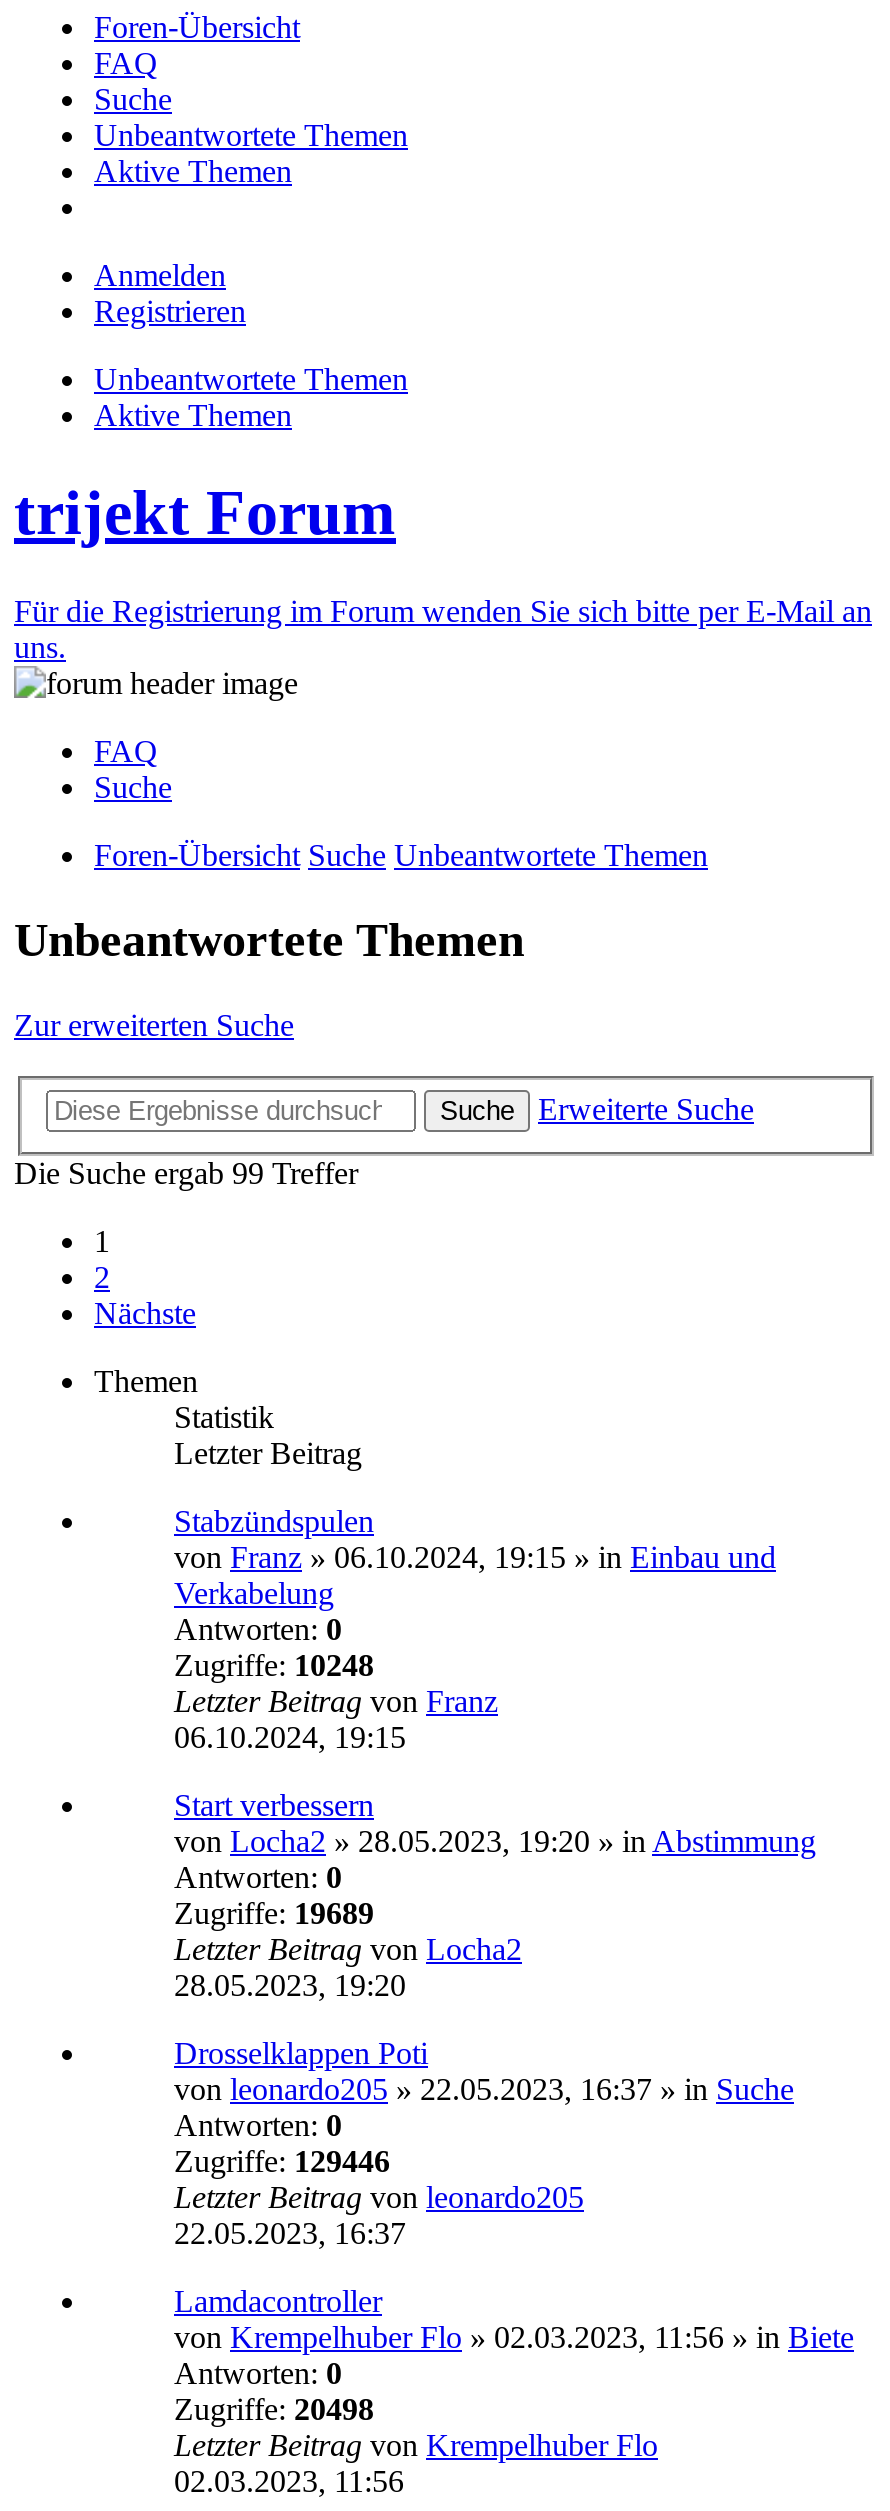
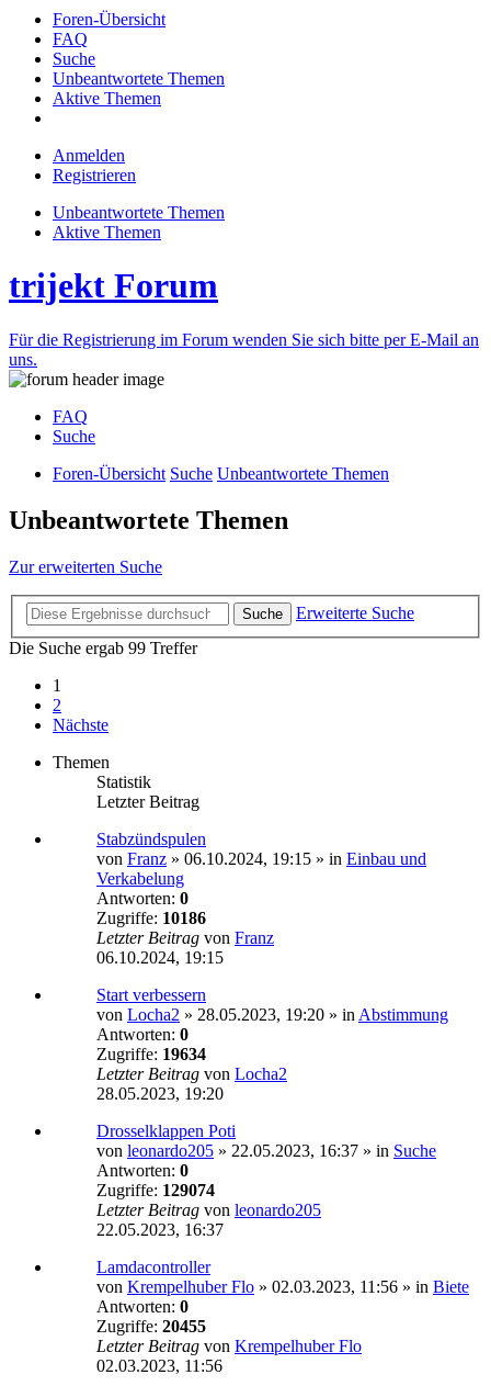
[174,1649,374,1683] Zugriffe: 10248 -> [96,909,206,928] Zugriffe: 10186
[174,1897,374,1931] Zugriffe: 19689 -> [96,1045,206,1064] Zugriffe: 19634
[174,2145,390,2179] Zugriffe: 129446 -> [96,1181,215,1200] Zugriffe: 129074
[174,2393,374,2427] Zugriffe: 20498 -> [96,1317,206,1336] Zugriffe: 20455

